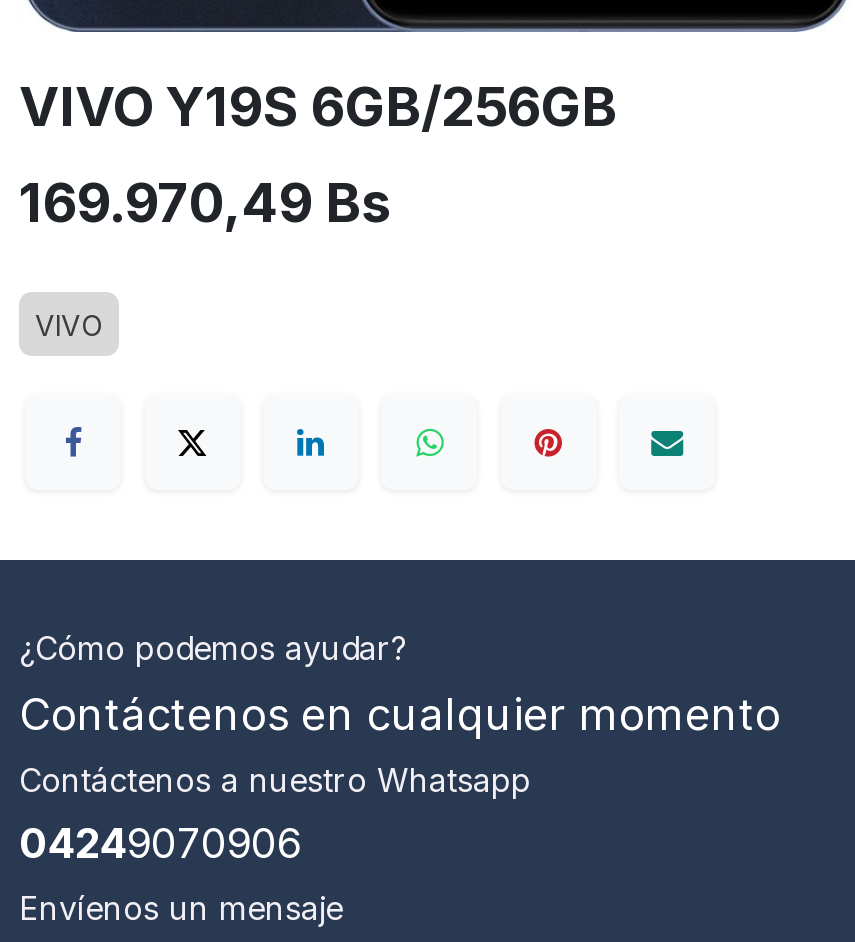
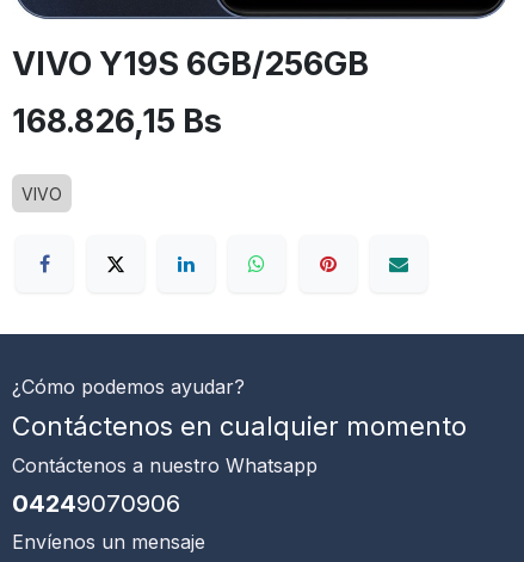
[19,169,391,235] 169.970,49 Bs -> [12,101,222,140] 168.826,15 Bs

